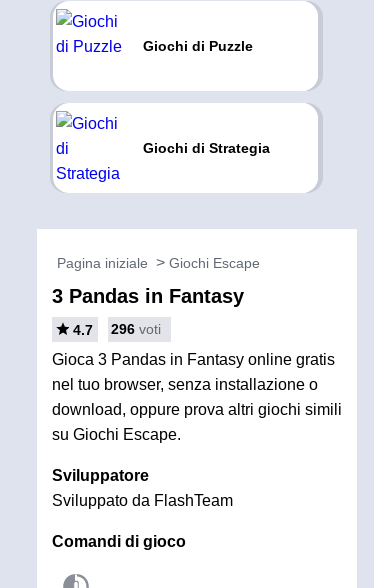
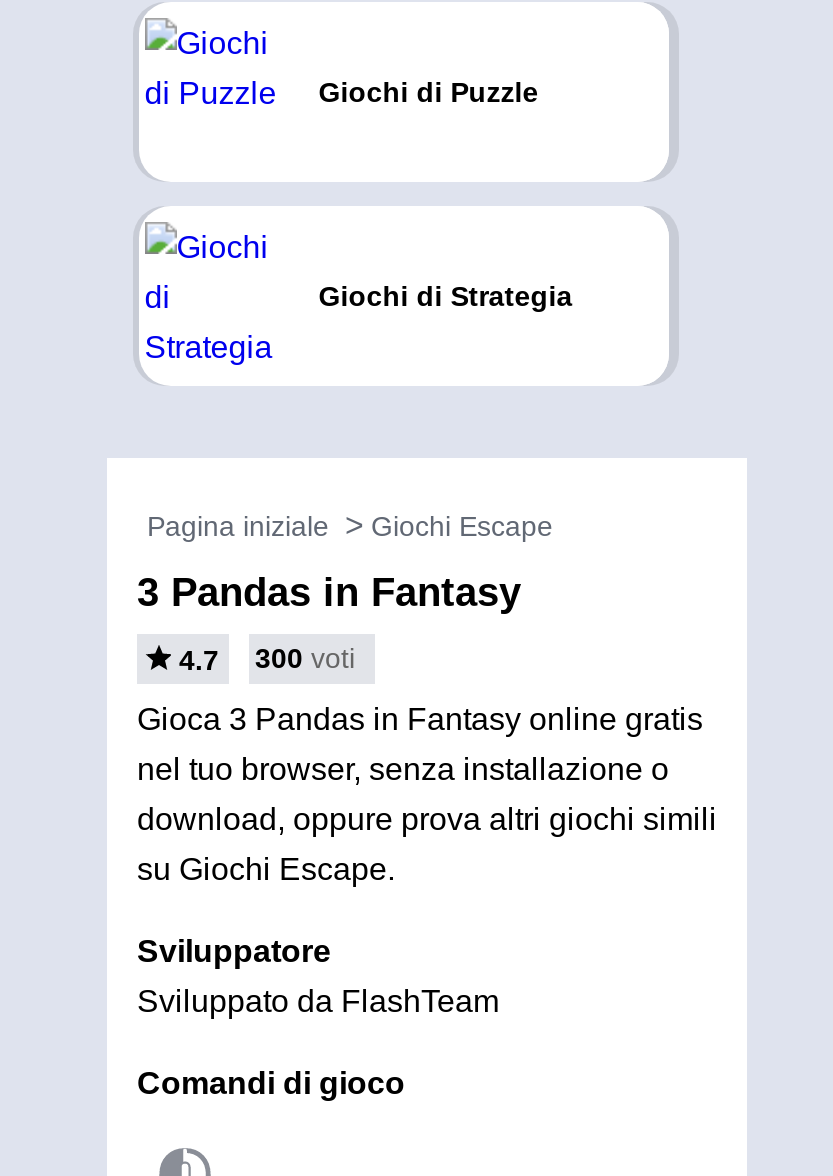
[73,321,161,338] 4.7 296 voti -> [179,642,355,676] 4.7 300 voti

